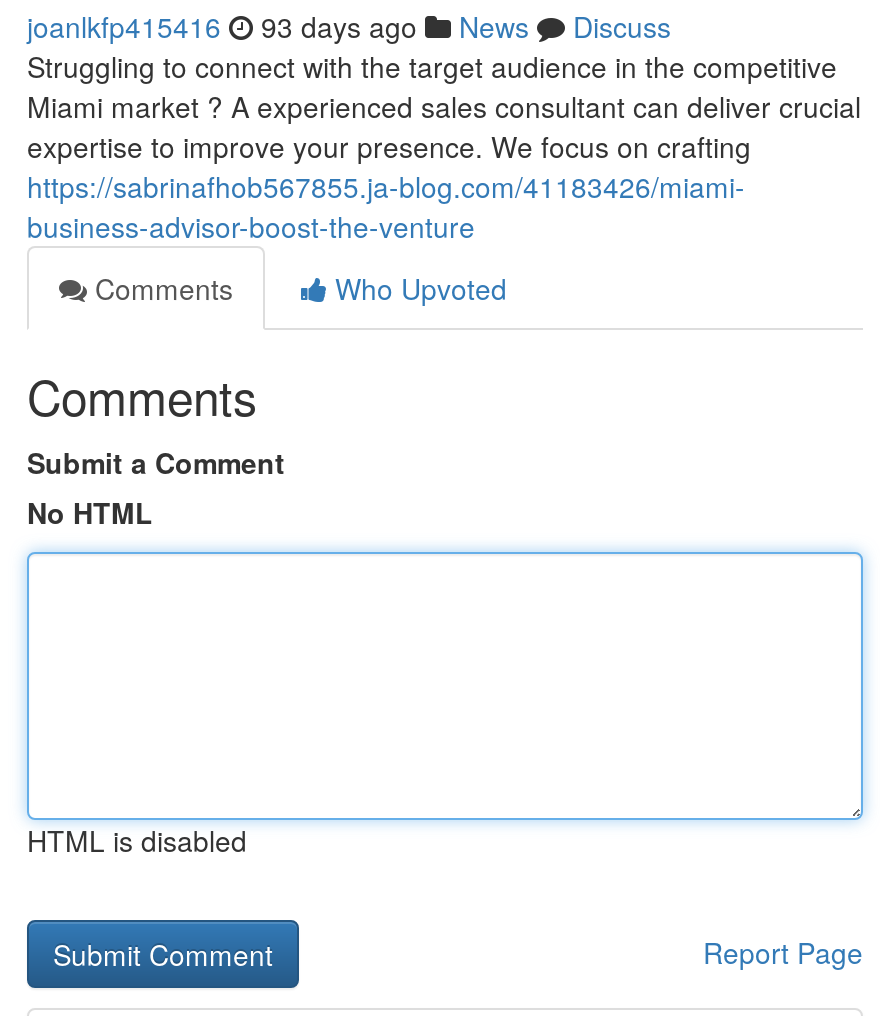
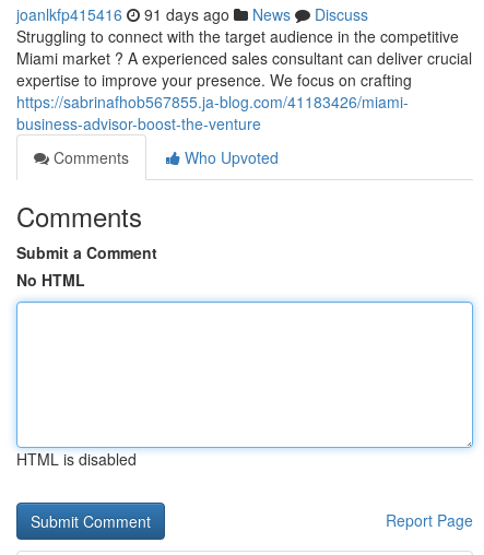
[27,6,671,46] joanlkfp415416 93 days ago News Discuss -> [16,3,368,25] joanlkfp415416 91 days ago News Discuss

